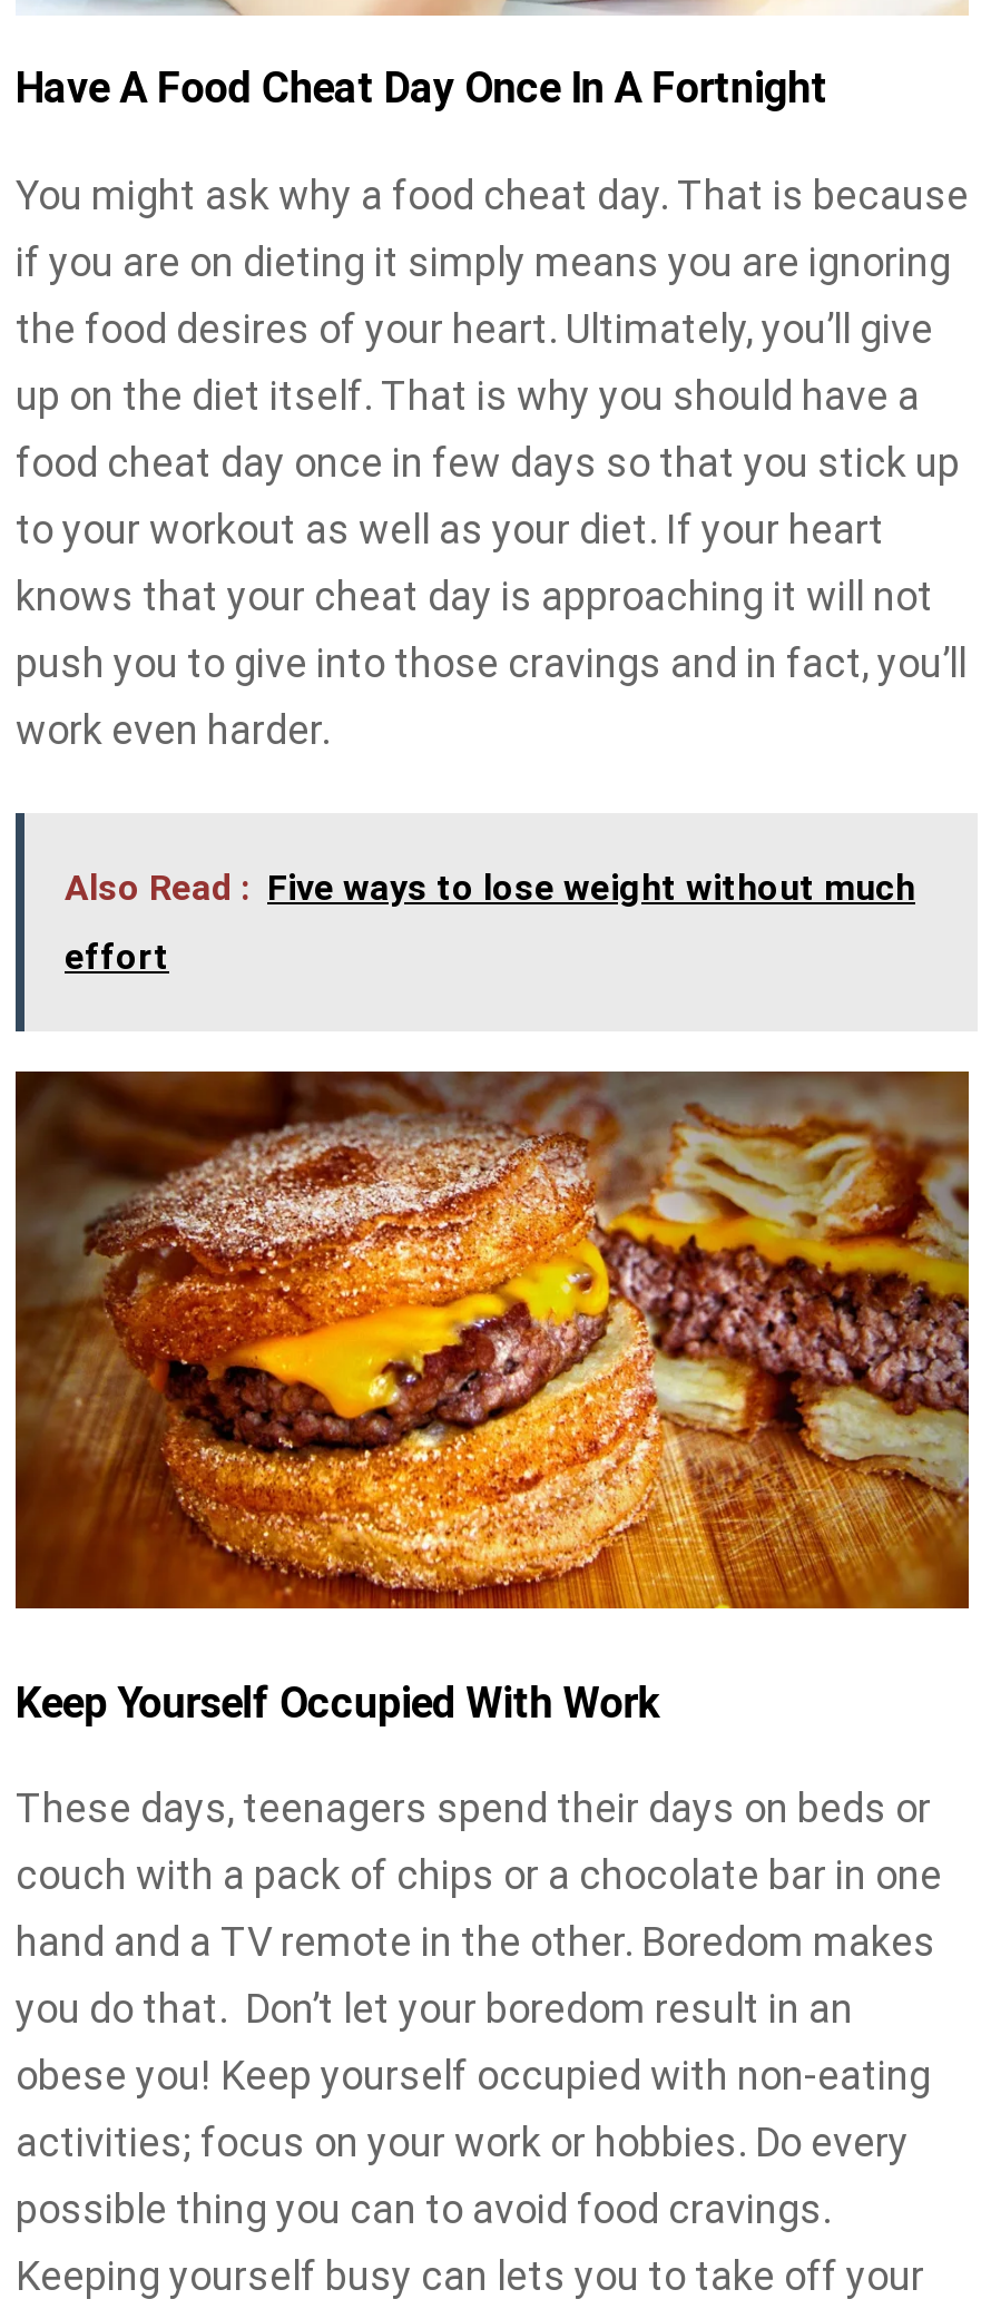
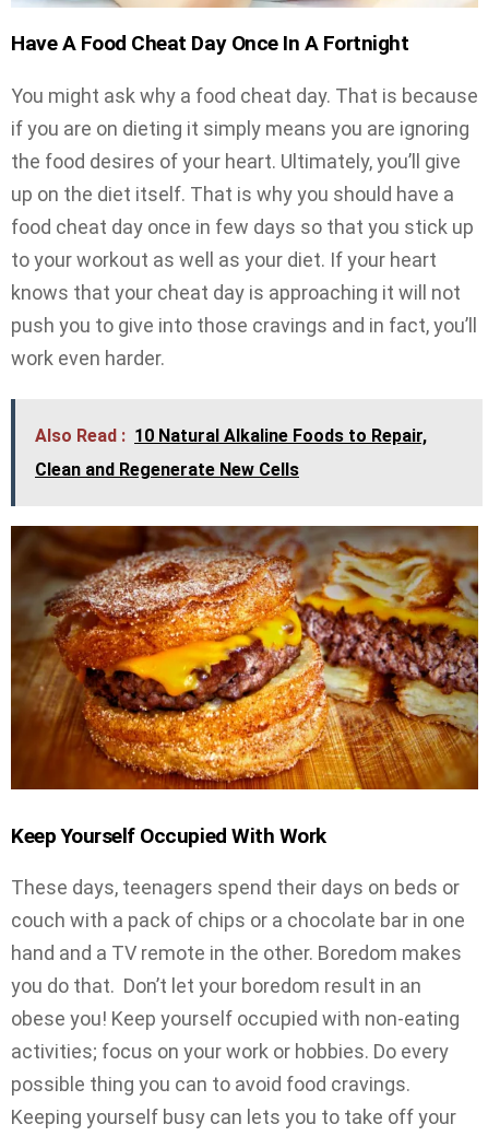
[65,867,915,909] Also Read : Five ways to lose weight without much -> [35,426,427,446] Also Read : 10 Natural Alkaline Foods to Repair,
[65,936,169,978] effort -> [35,459,299,480] Clean and Regenerate New Cells

